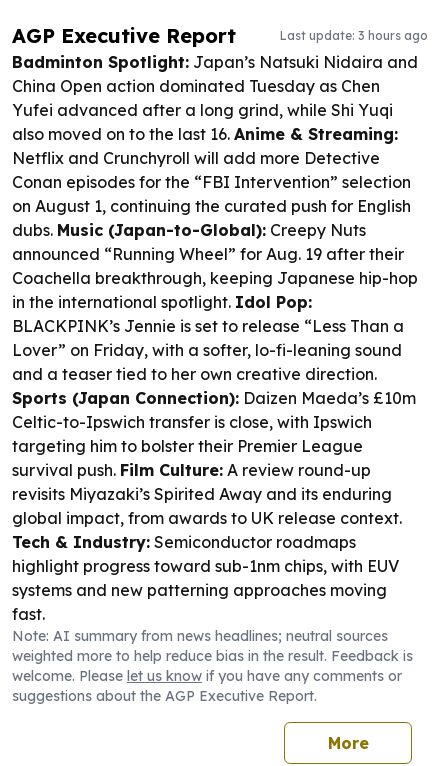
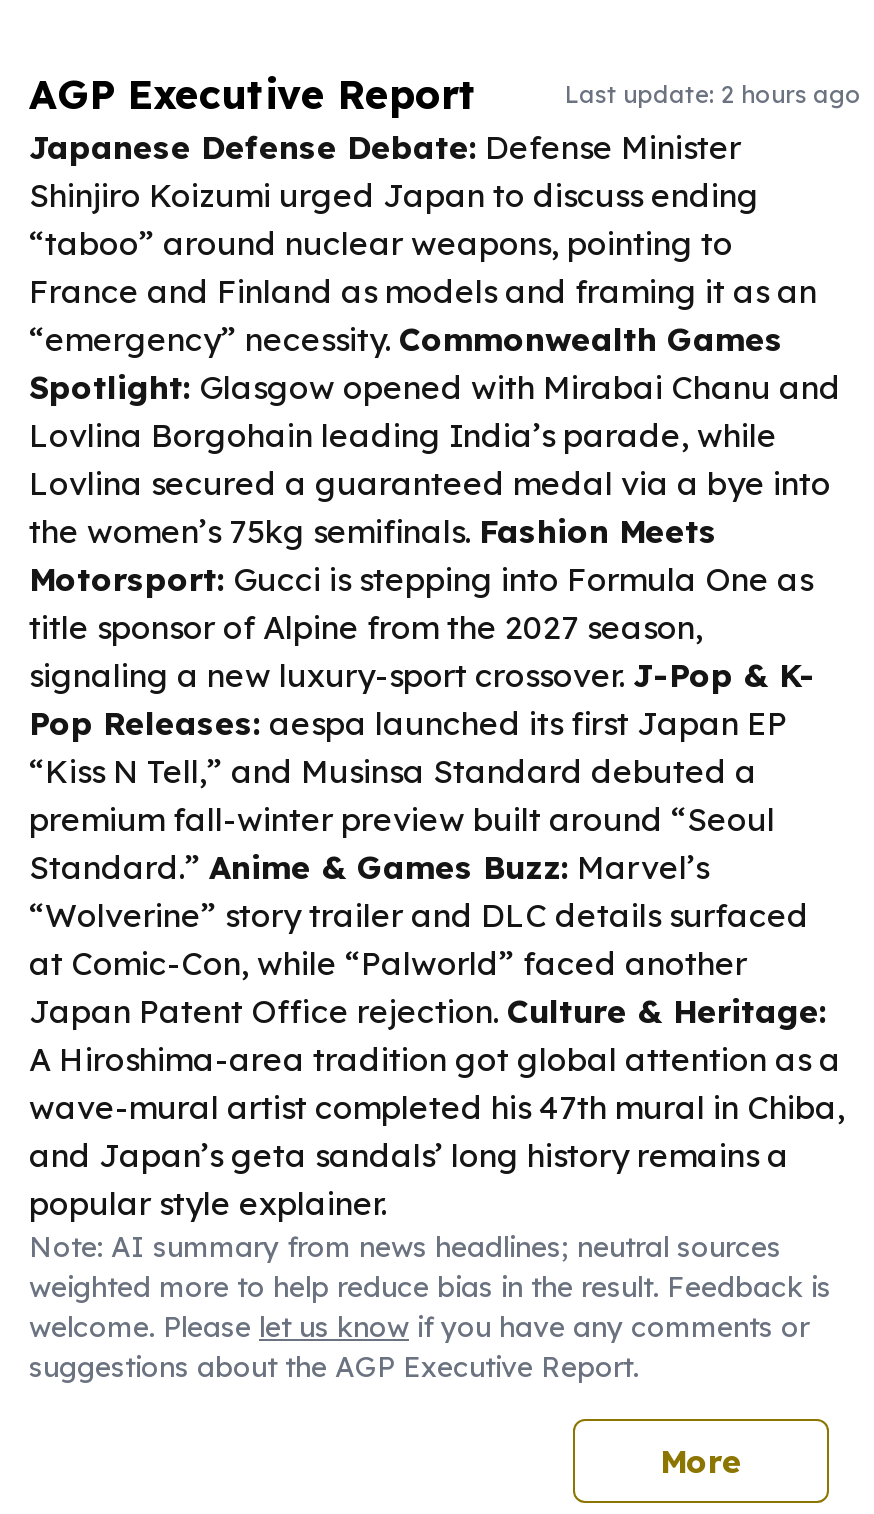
[12,28,428,624] Last update: 3 hours ago | Badminton Spotlight: Japan’s Natsuki Nidaira and | China Open action dominated Tuesday as Chen | Yufei advanced after a long grind, while Shi Yuqi | also moved on to the last 16. Anime & Streaming: | Netflix and Crunchyroll will add more Detective | Conan episodes for the “FBI Intervention” selection | on August 1, continuing the curated push for English | dubs. Music (Japan-to-Global): Creepy Nuts | announced “Running Wheel” for Aug. 19 after their | Coachella breakthrough, keeping Japanese hip-hop | in the international spotlight. Idol Pop: | BLACKPINK’s Jennie is set to release “Less Than a | Lover” on Friday, with a softer, lo-fi-leaning sound | and a teaser tied to her own creative direction. | Sports (Japan Connection): Daizen Maeda’s £10m | Celtic-to-Ipswich transfer is close, with Ipswich | targeting him to bolster their Premier League | survival push. Film Culture: A review round-up | revisits Miyazaki’s Spirited Away and its enduring | global impact, from awards to UK release context. | Tech & Industry: Semiconductor roadmaps | highlight progress toward sub-1nm chips, with EUV | systems and new patterning approaches moving | fast. -> [29,79,861,1223] Last update: 2 hours ago | Japanese Defense Debate: Defense Minister | Shinjiro Koizumi urged Japan to discuss ending | “taboo” around nuclear weapons, pointing to | France and Finland as models and framing it as an | “emergency” necessity. Commonwealth Games | Spotlight: Glasgow opened with Mirabai Chanu and | Lovlina Borgohain leading India’s parade, while | Lovlina secured a guaranteed medal via a bye into | the women’s 75kg semifinals. Fashion Meets | Motorsport: Gucci is stepping into Formula One as | title sponsor of Alpine from the 2027 season, | signaling a new luxury-sport crossover. J-Pop & K- | Pop Releases: aespa launched its first Japan EP | “Kiss N Tell,” and Musinsa Standard debuted a | premium fall-winter preview built around “Seoul | Standard.” Anime & Games Buzz: Marvel’s | “Wolverine” story trailer and DLC details surfaced | at Comic-Con, while “Palworld” faced another | Japan Patent Office rejection. Culture & Heritage: | A Hiroshima-area tradition got global attention as a | wave-mural artist completed his 47th mural in Chiba, | and Japan’s geta sandals’ long history remains a | popular style explainer.

